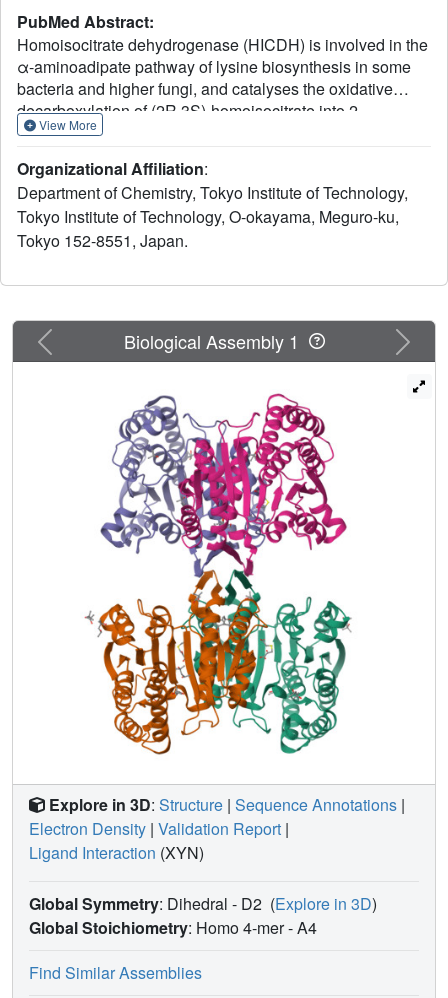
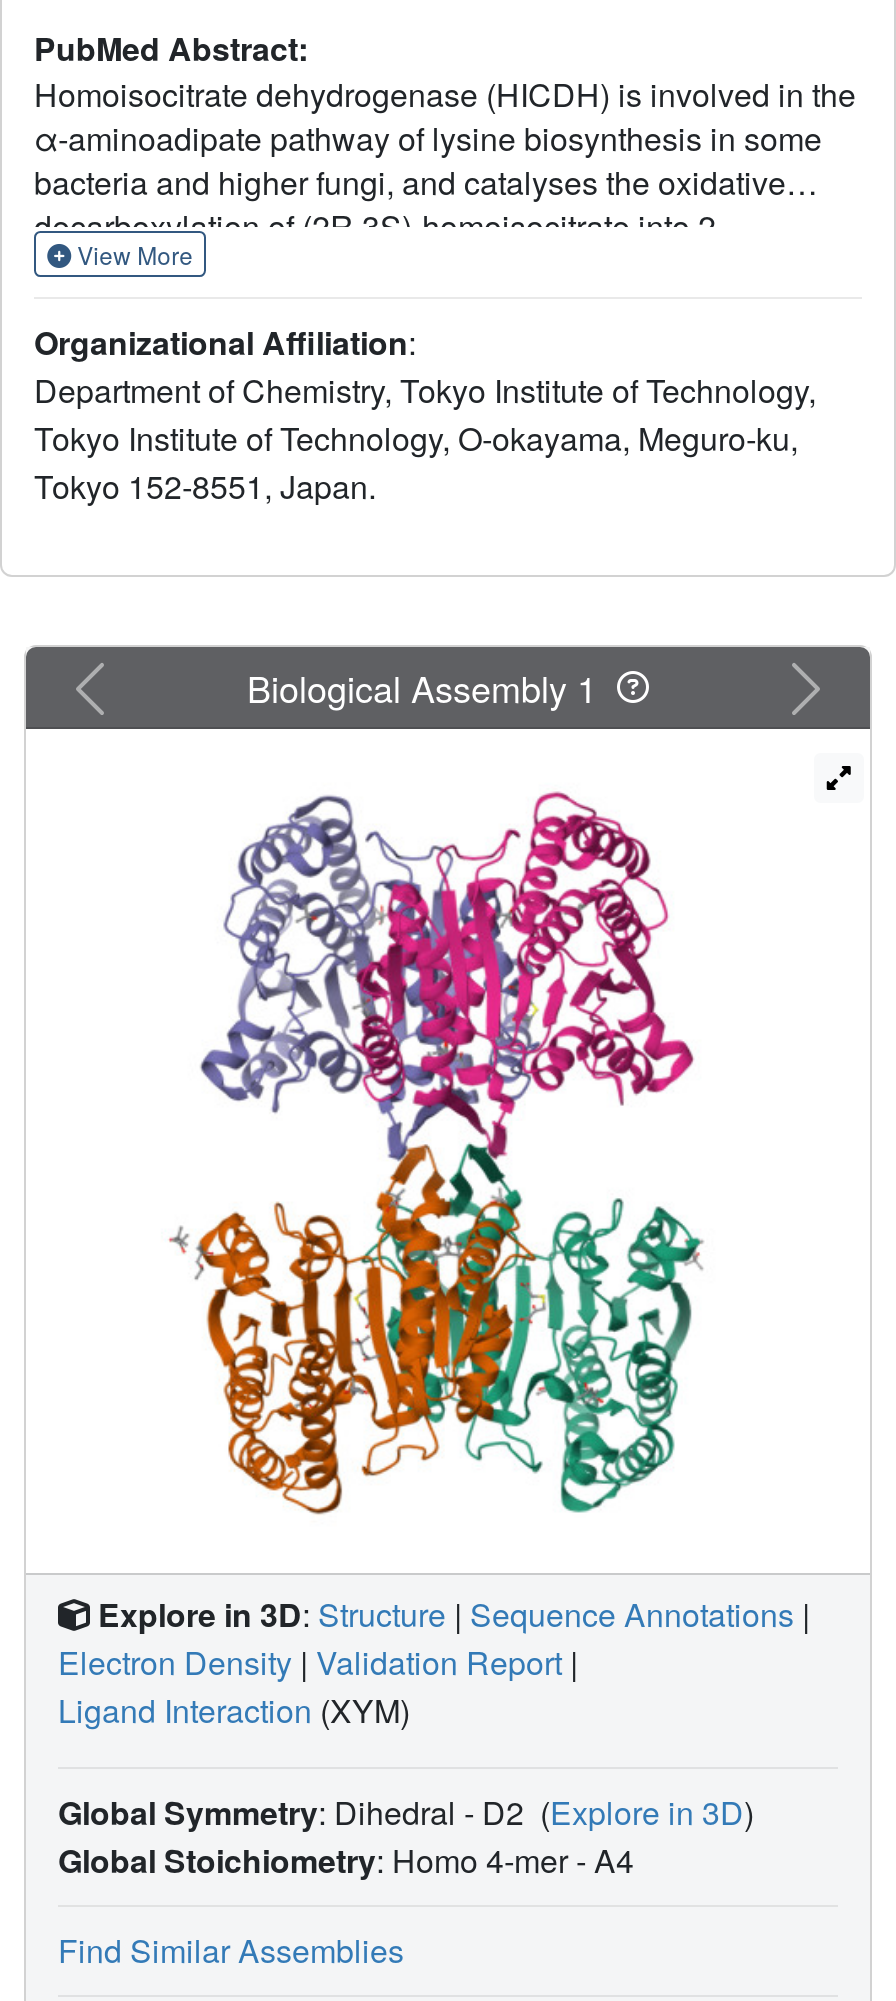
[29,841,204,864] Ligand Interaction (XYN) -> [58,1687,410,1733] Ligand Interaction (XYM)

